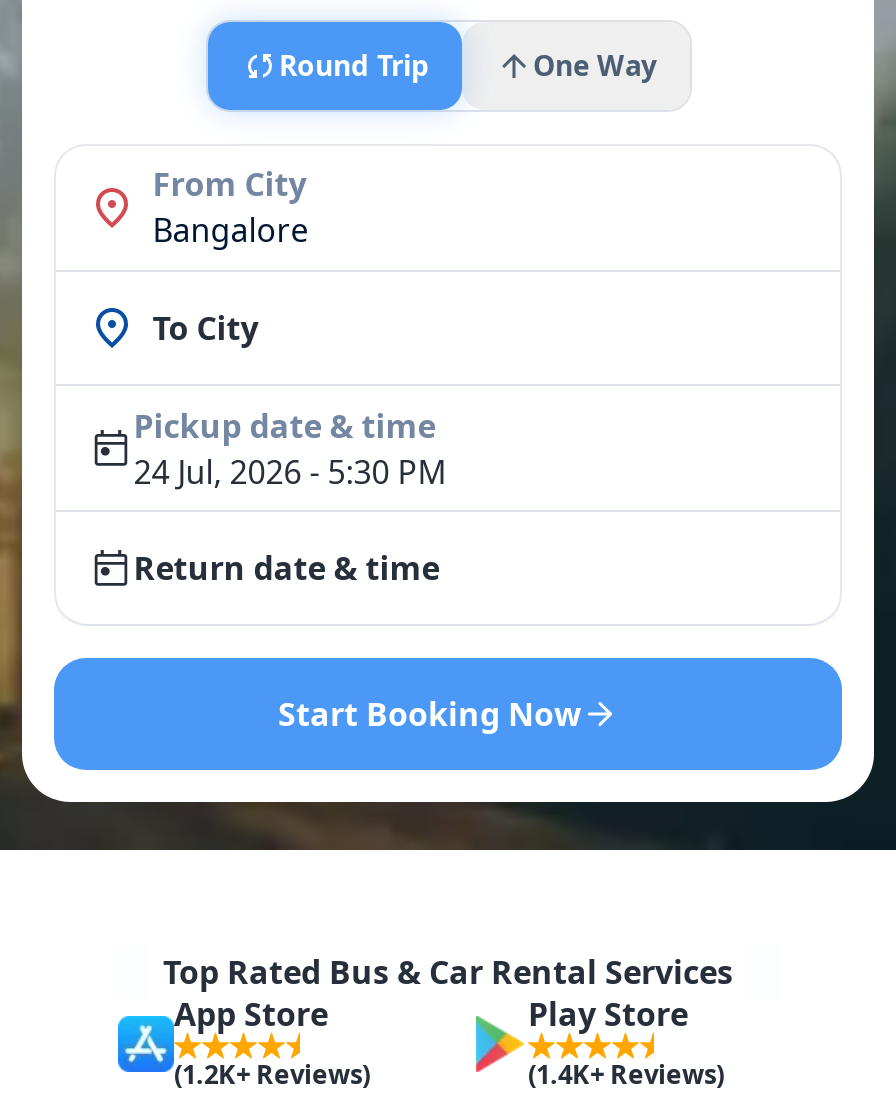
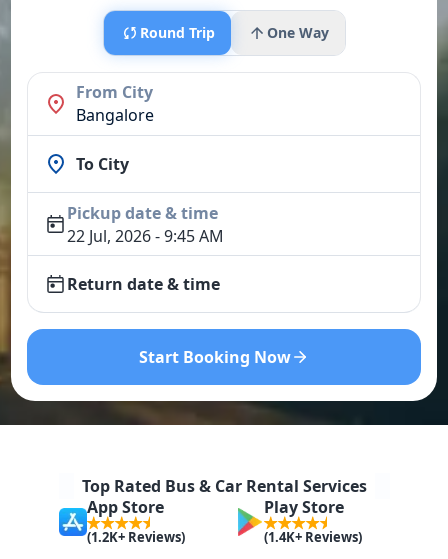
[133,451,447,495] 24 Jul, 2026 - 5:30 PM -> [67,225,224,247] 22 Jul, 2026 - 9:45 AM

